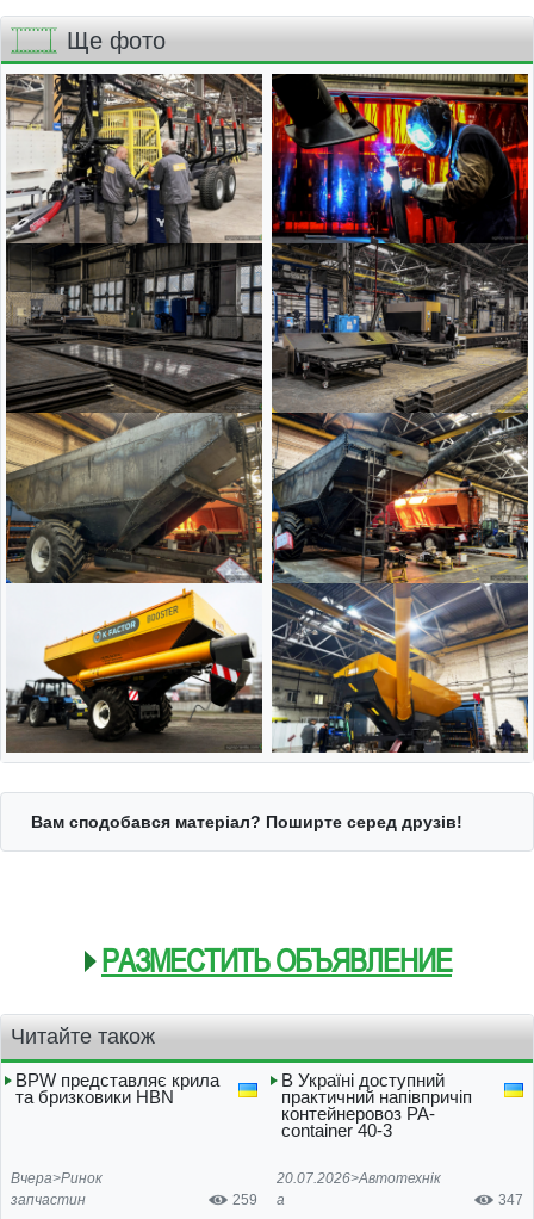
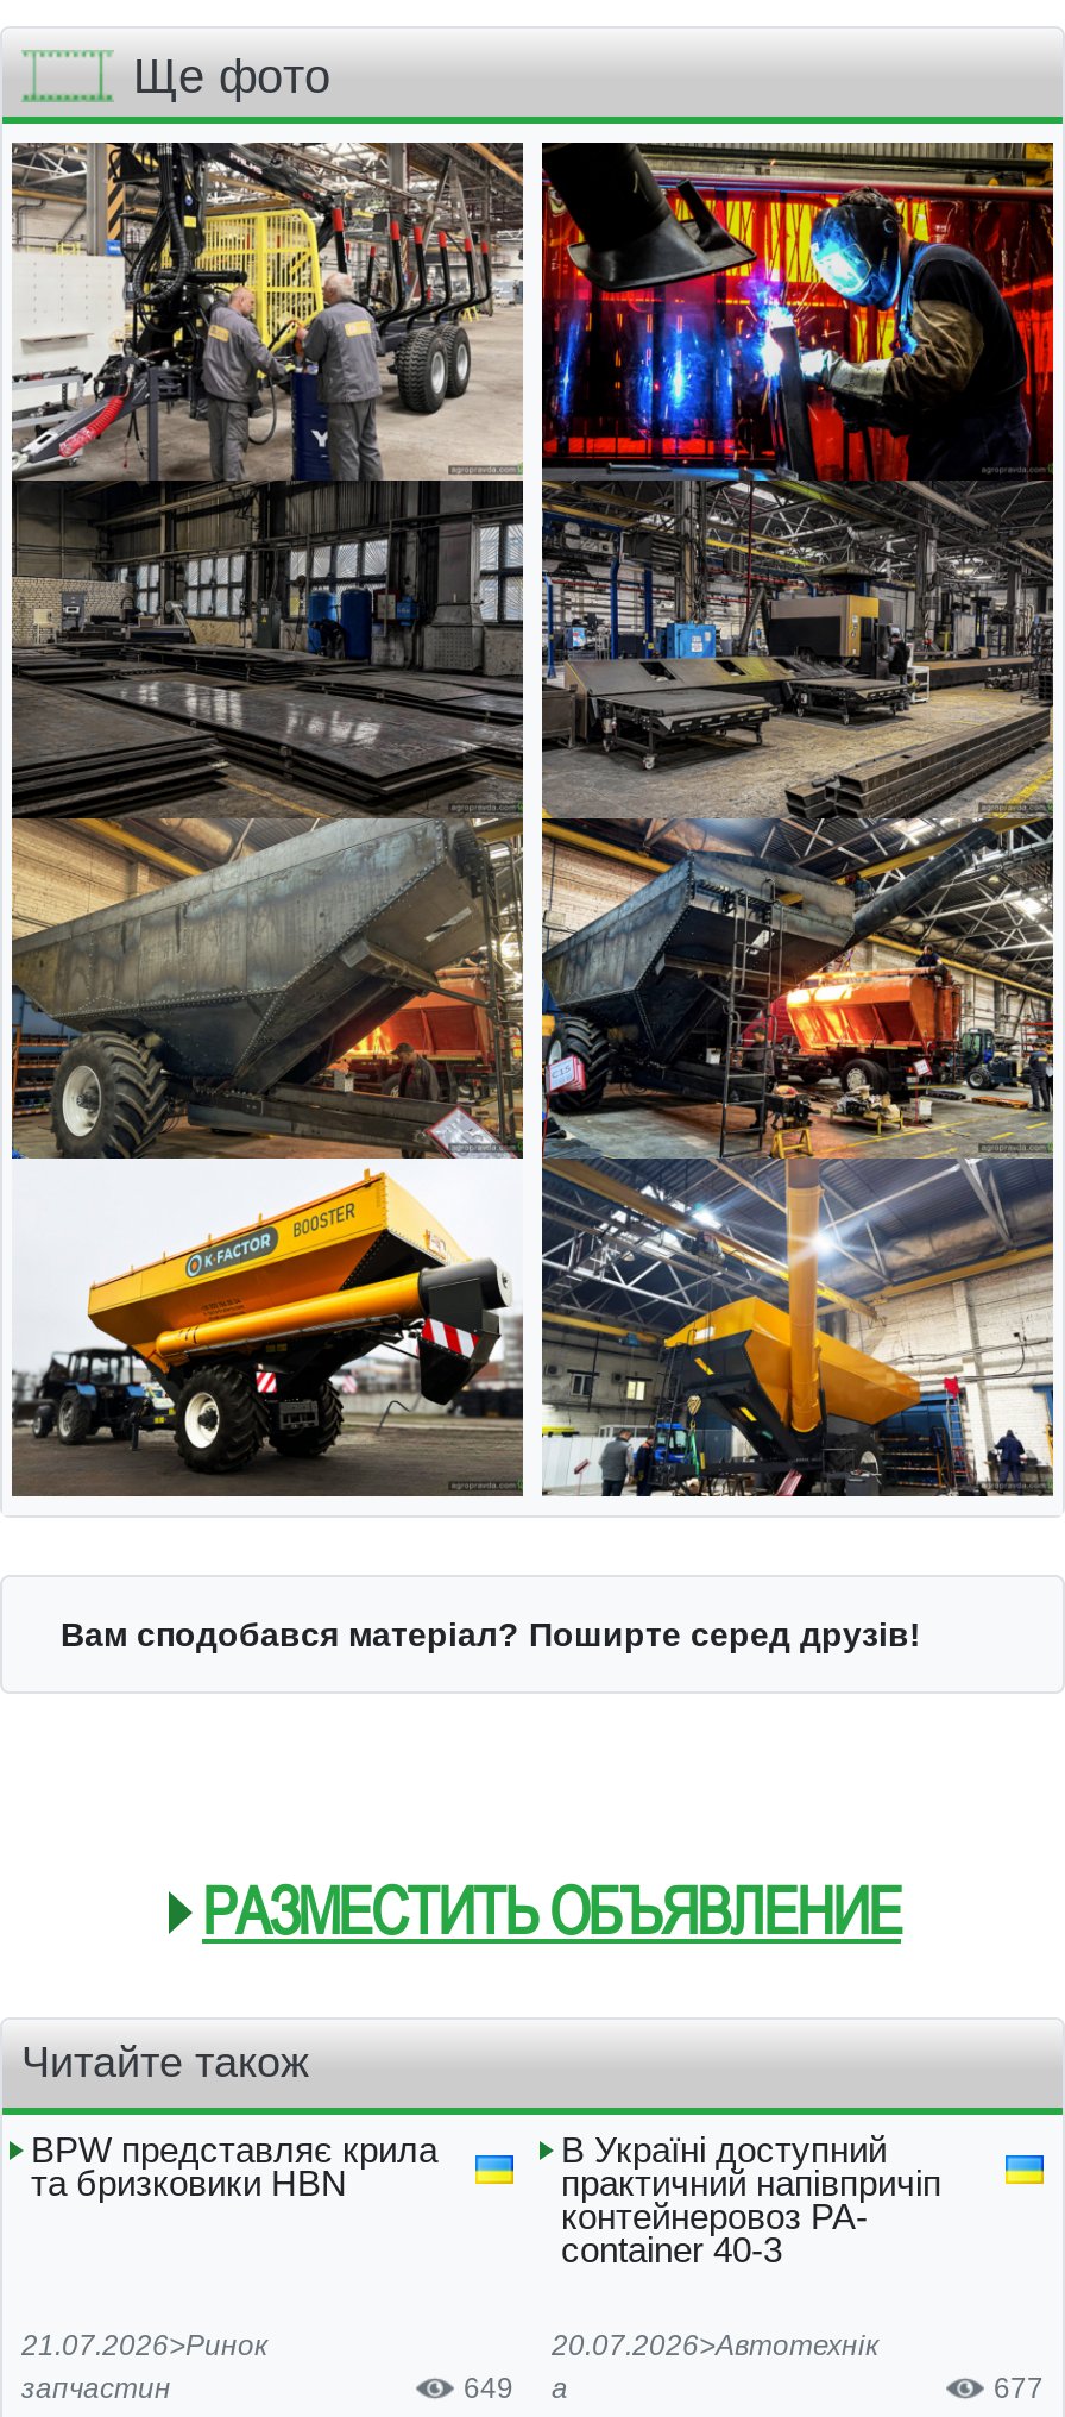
[11,1170,103,1187] Вчера>Ринок -> [21,2329,269,2363] 21.07.2026>Ринок
[232,1192,285,1208] 259 а -> [464,2372,568,2405] 649 а
[498,1192,523,1208] 347 -> [994,2372,1044,2405] 677

